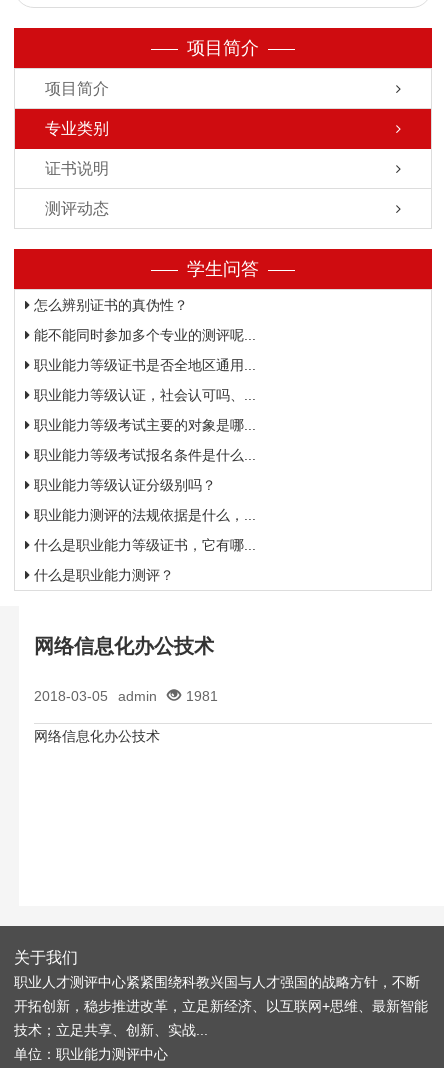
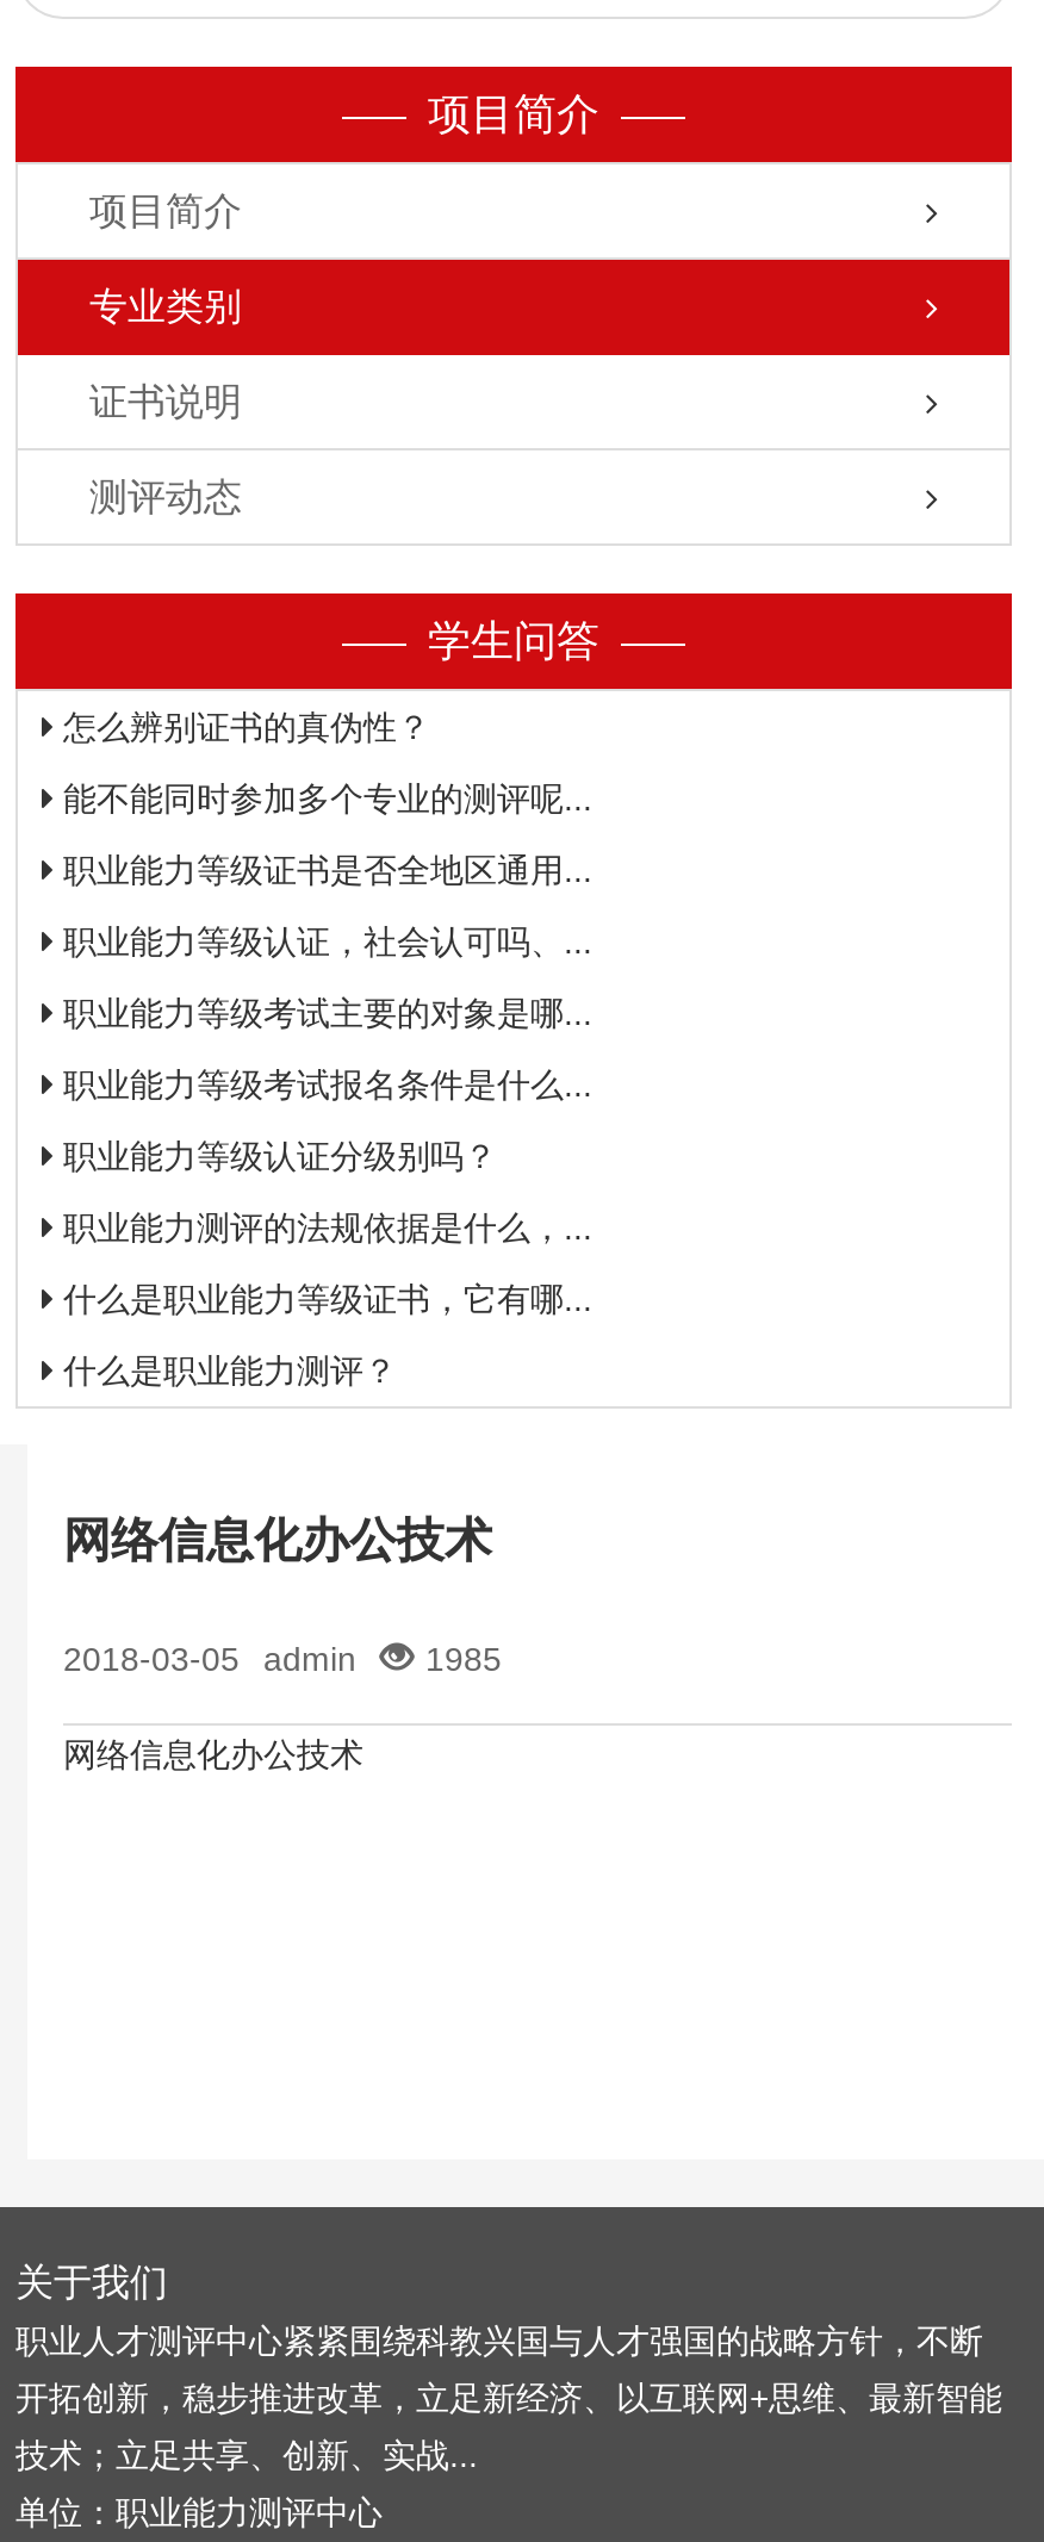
[34,688,218,704] 2018-03-05 admin 1981 -> [63,1640,502,1678] 2018-03-05 admin 1985

